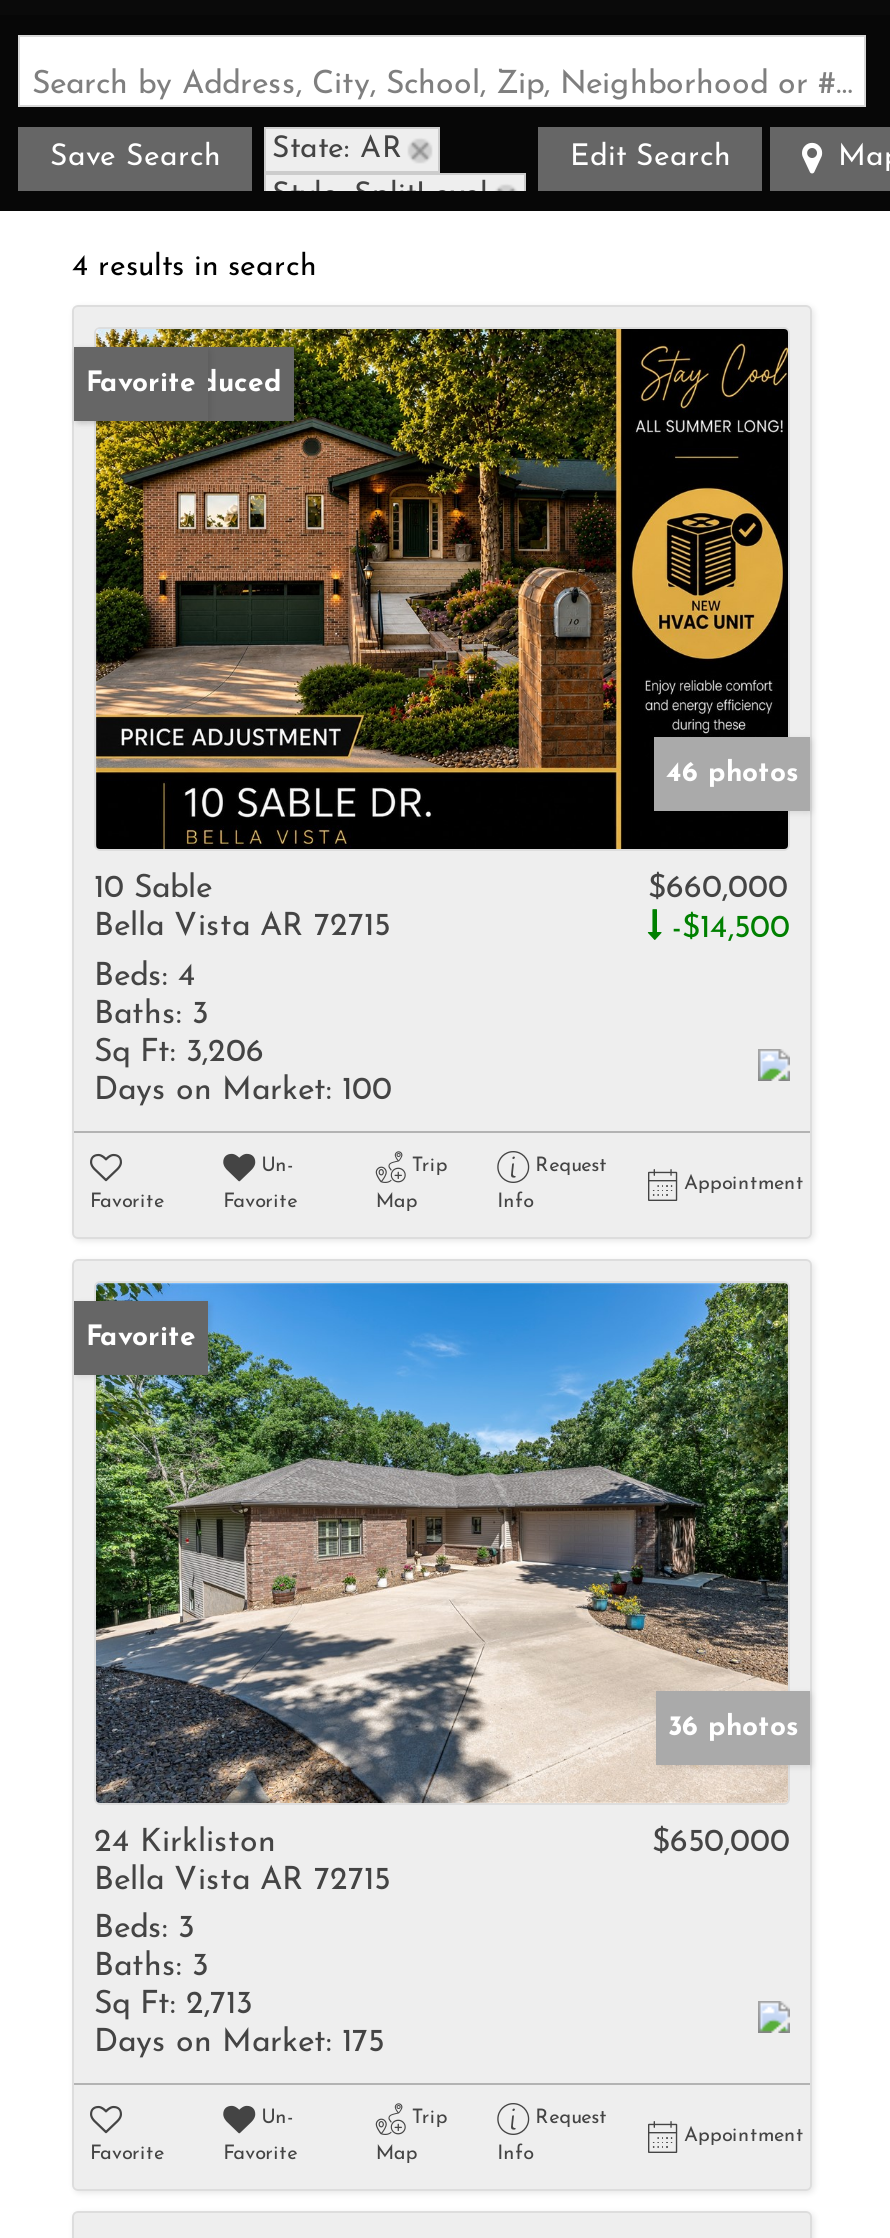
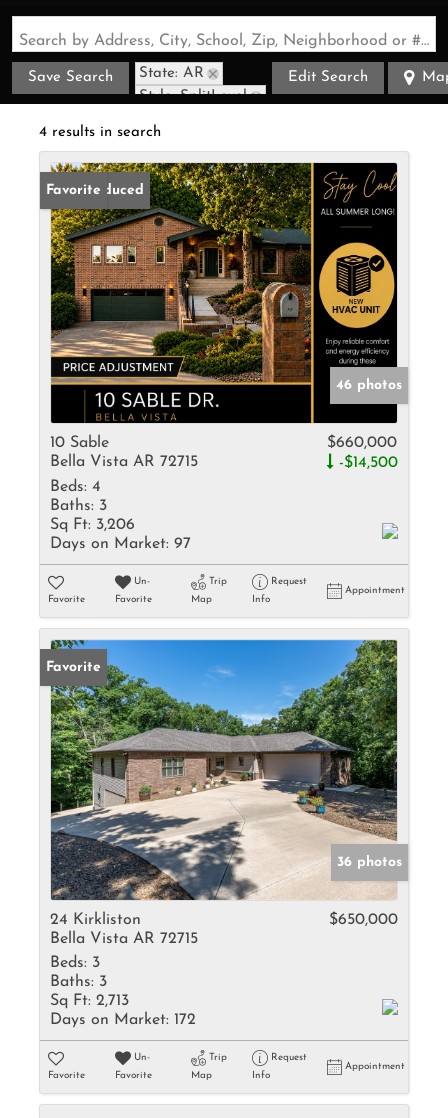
[94,1075,392,1107] Days on Market: 100 -> [50,536,191,552] Days on Market: 97
[94,2027,384,2059] Days on Market: 175 -> [50,1012,196,1028] Days on Market: 172

